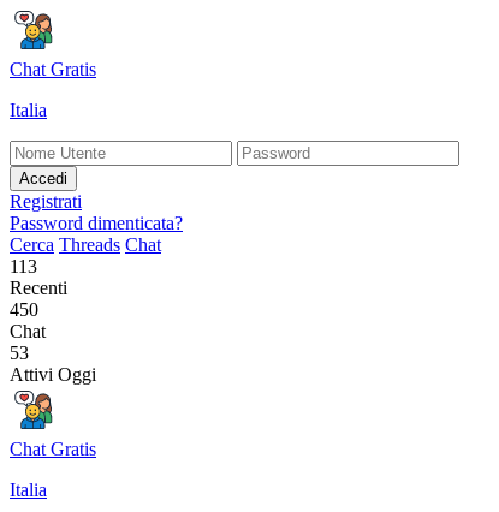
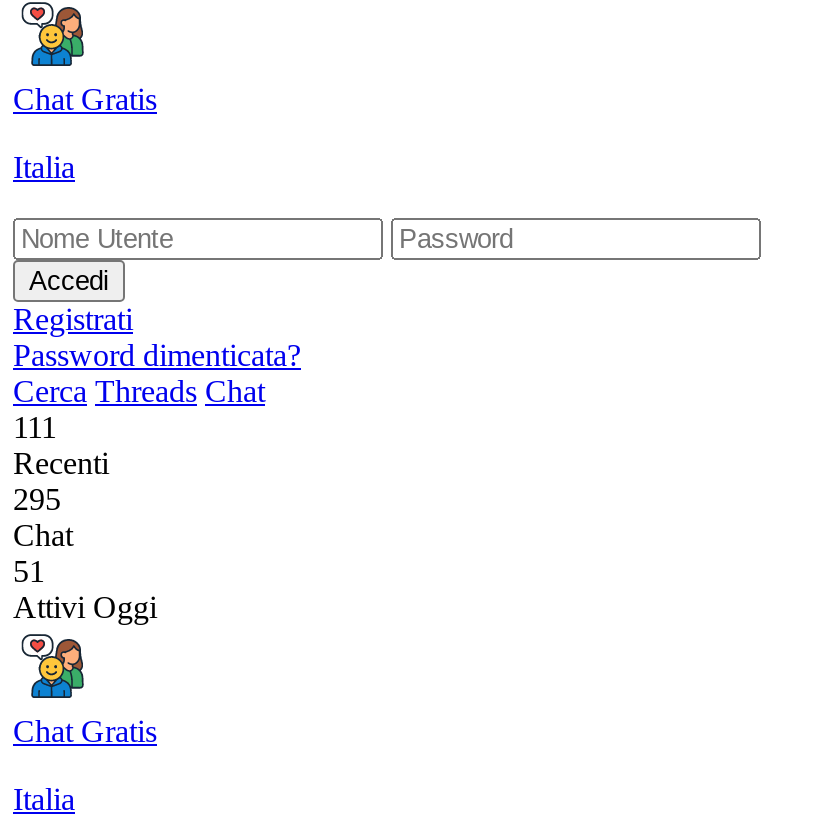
[10,256,37,276] 113 -> [13,410,57,444] 111
[10,299,38,320] 450 -> [13,482,61,516] 295
[10,343,29,363] 53 -> [13,554,45,588] 51

